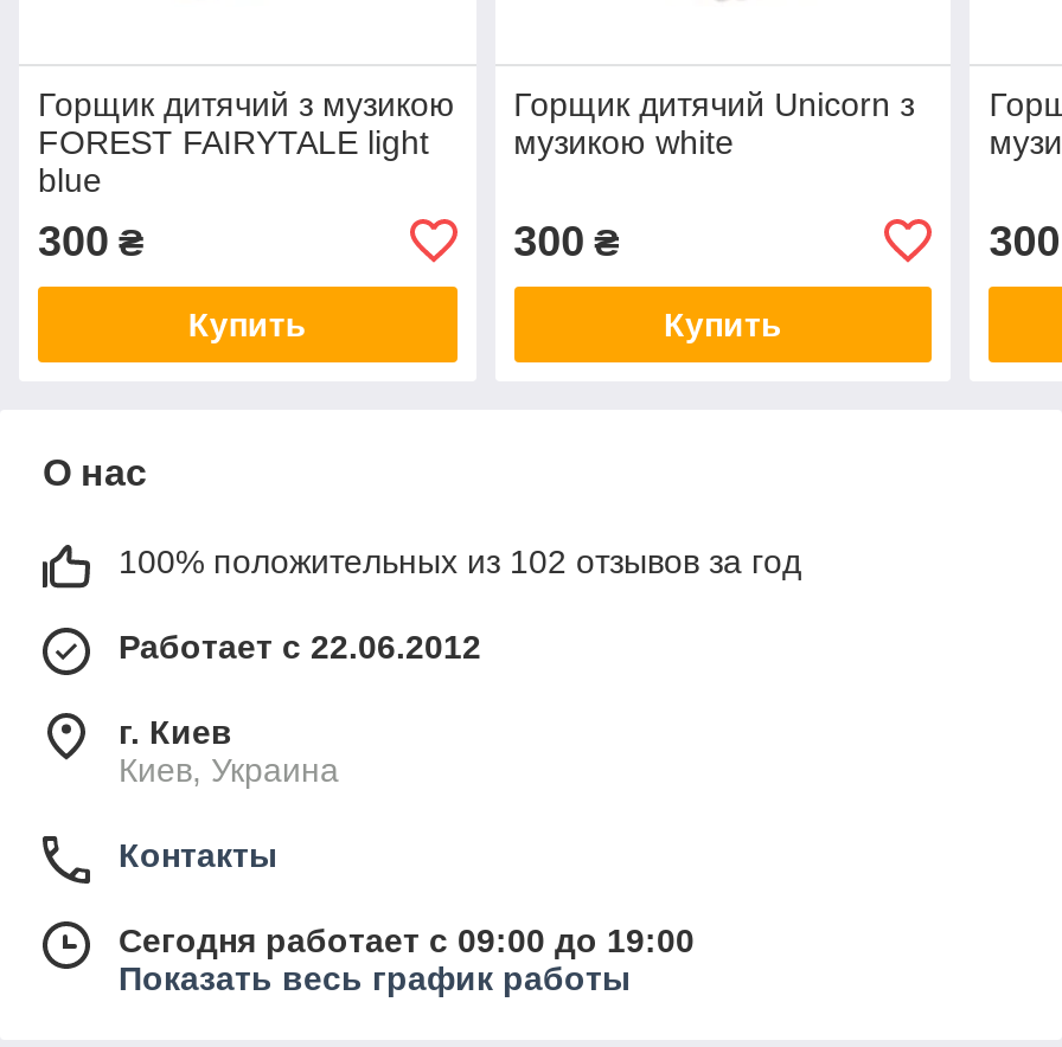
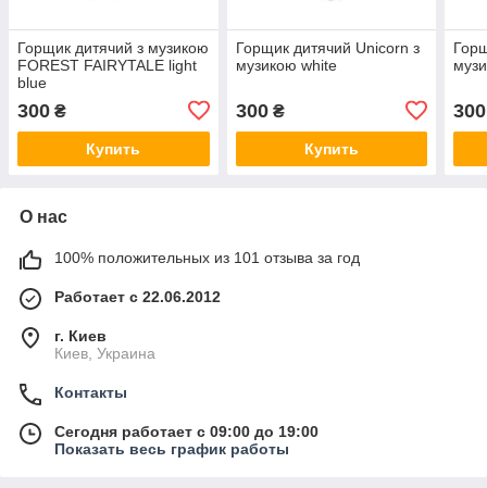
[119,542,801,580] 100% положительных из 102 отзывов за год -> [54,249,360,266] 100% положительных из 101 отзыва за год

